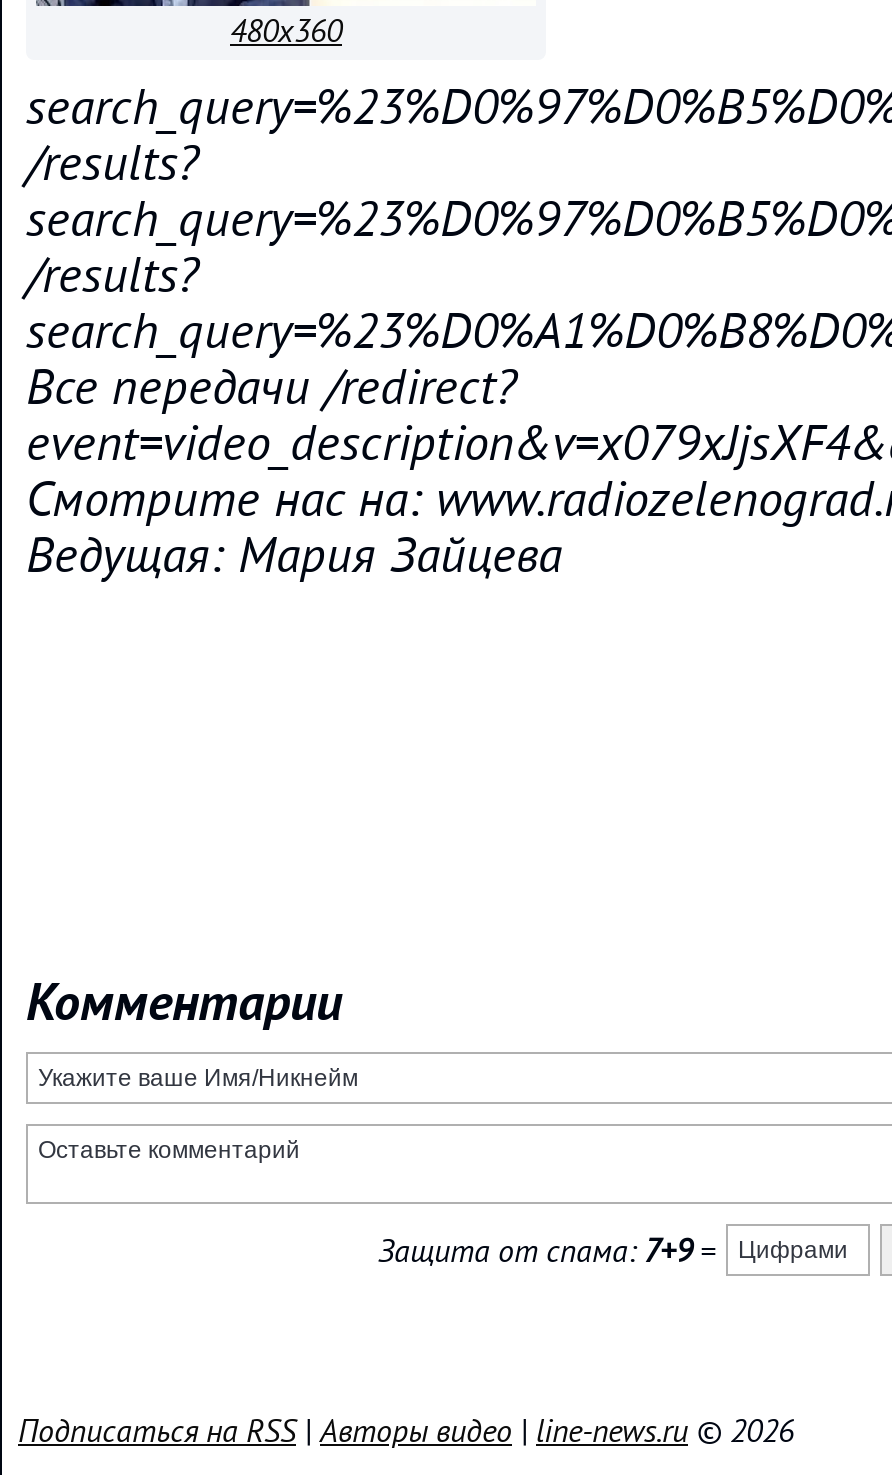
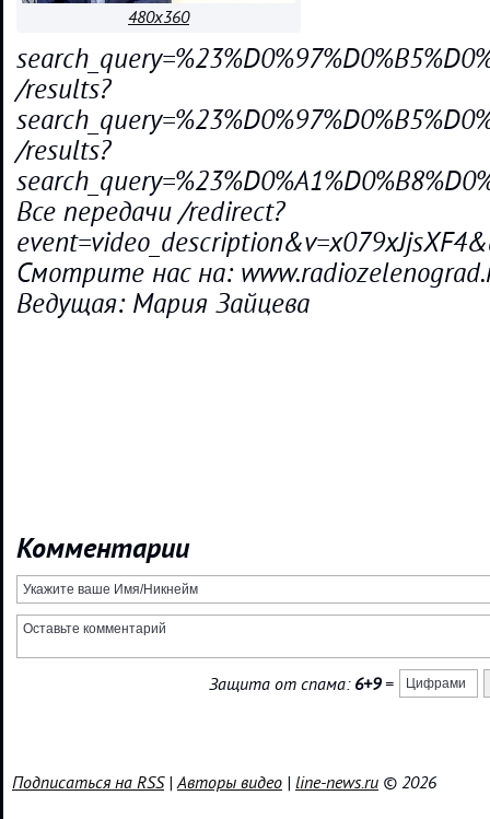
[378,1233,716,1269] Защита от спама: 7+9 = -> [209,674,394,694] Защита от спама: 6+9 =

